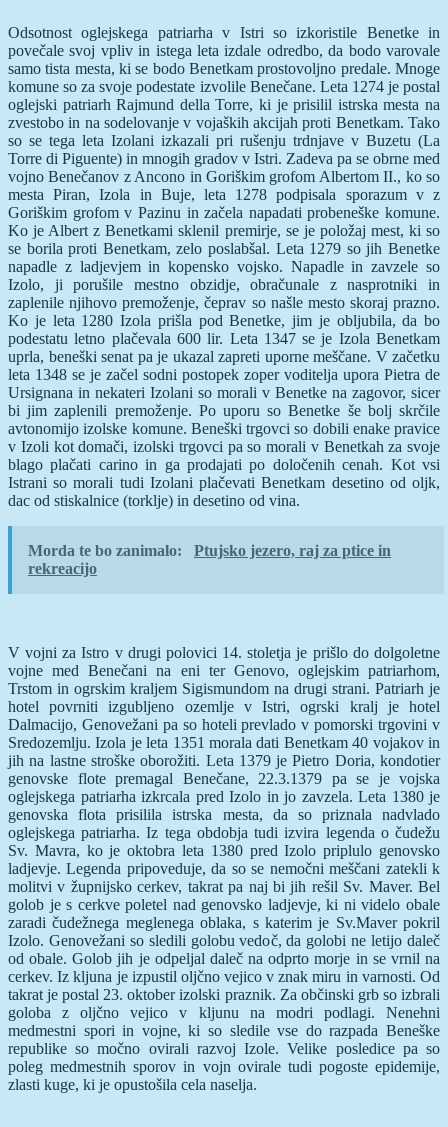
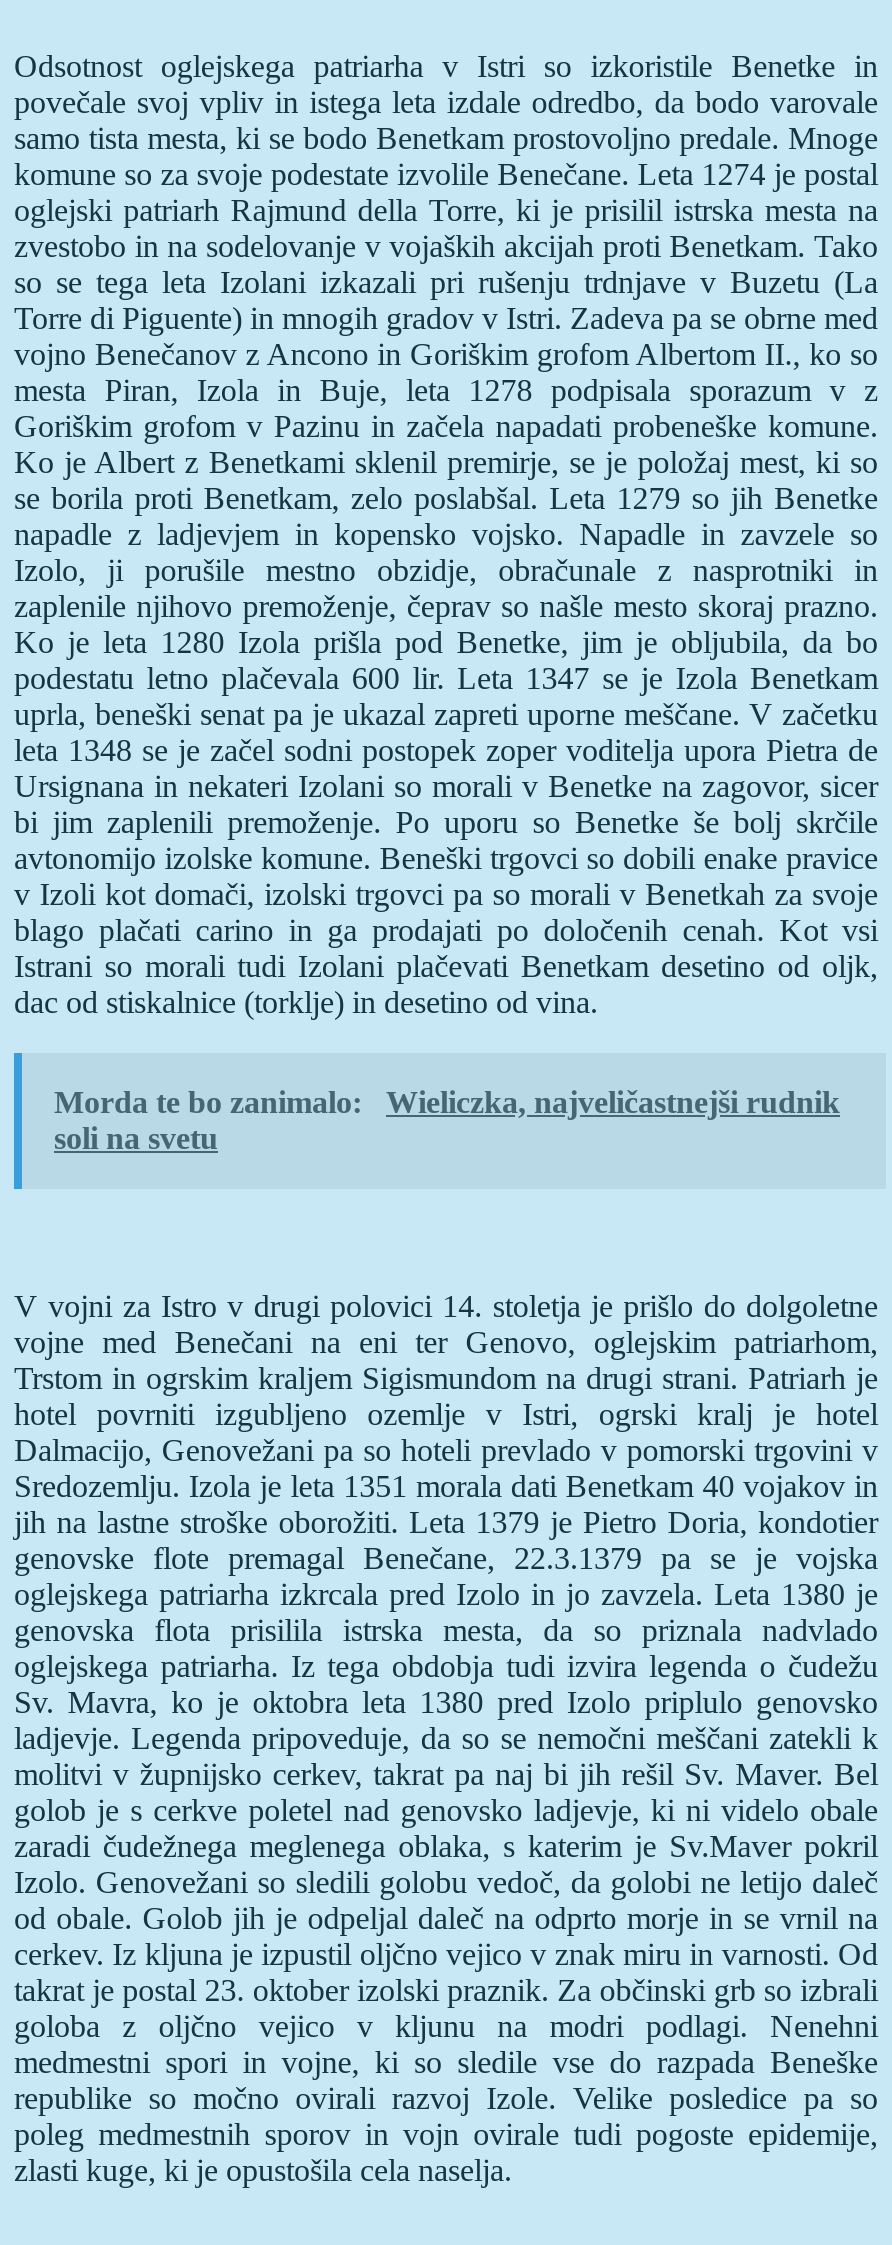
[28,541,391,576] Morda te bo zanimalo: Ptujsko jezero, raj za ptice in | rekreacijo -> [54,1084,840,1154] Morda te bo zanimalo: Wieliczka, najveličastnejši rudnik | soli na svetu

